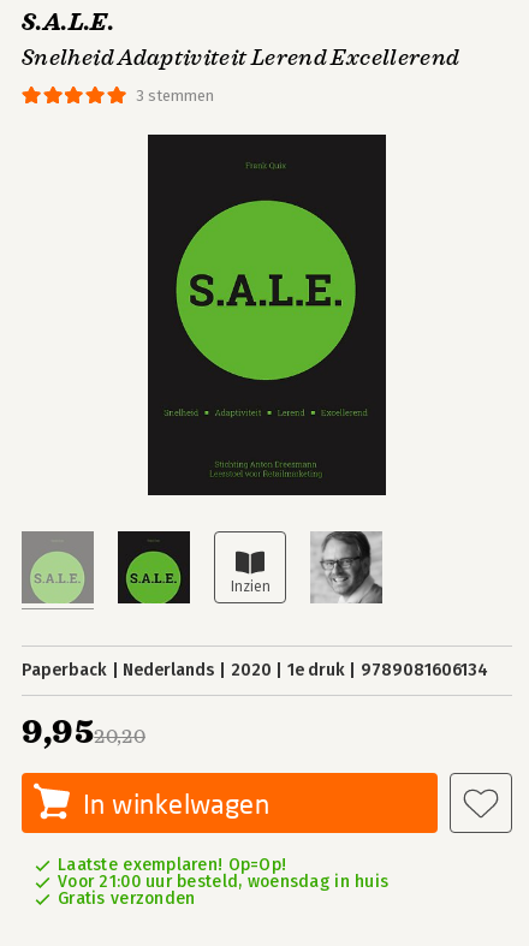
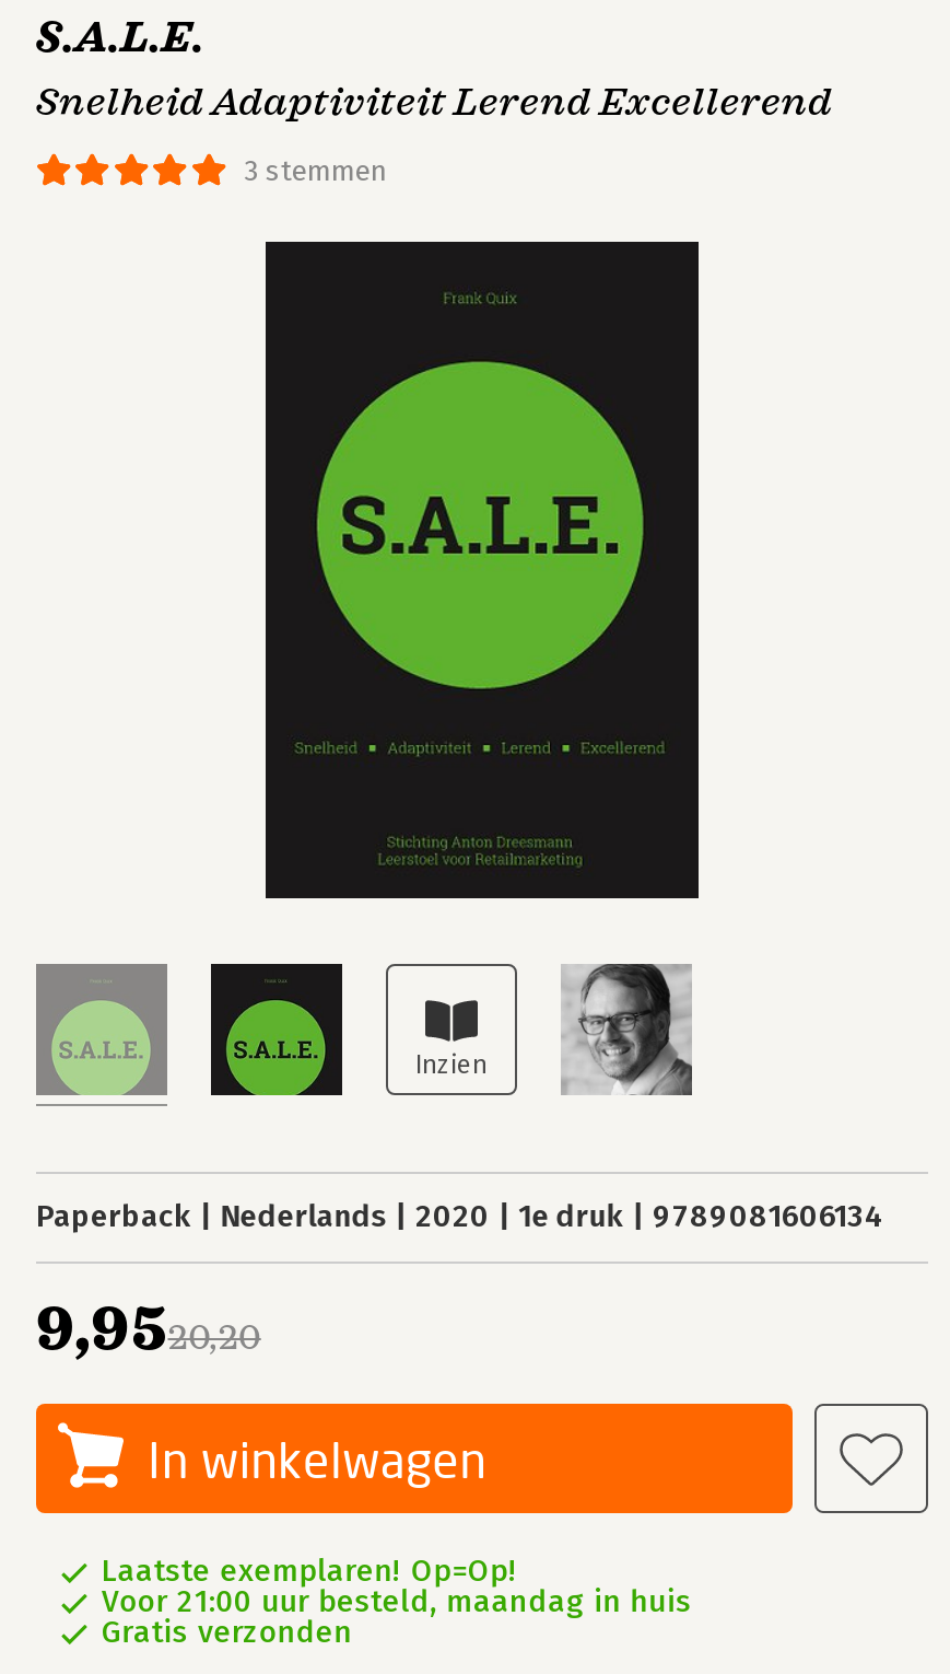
[58,871,389,892] Voor 21:00 uur besteld, woensdag in huis -> [102,1583,692,1620] Voor 21:00 uur besteld, maandag in huis

